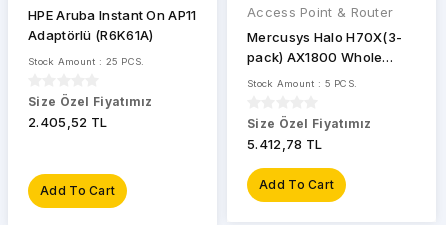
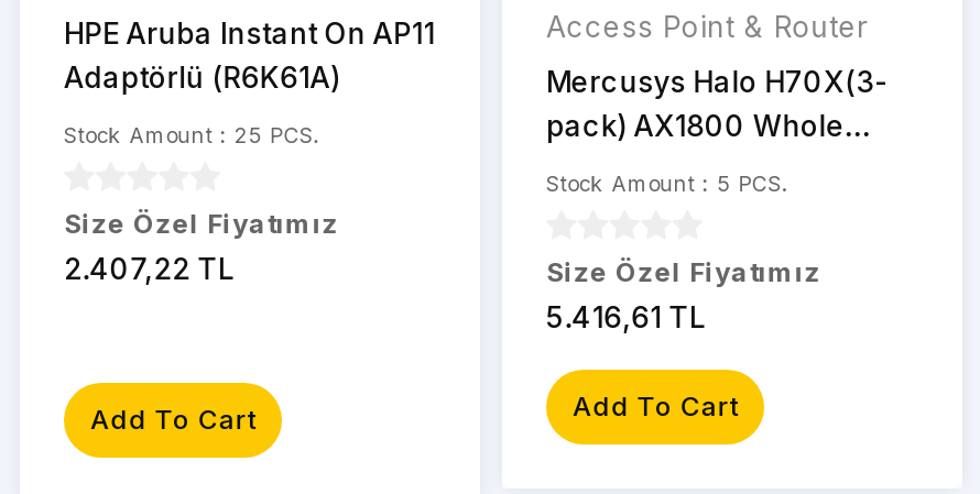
[28,114,107,130] 2.405,52 TL -> [64,251,234,286] 2.407,22 TL
[247,136,322,152] 5.412,78 TL -> [546,299,705,334] 5.416,61 TL

